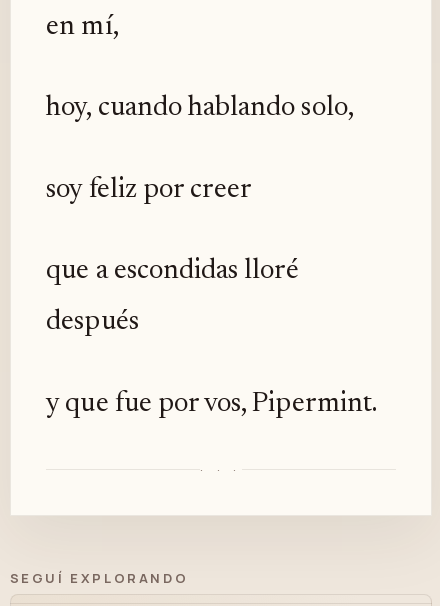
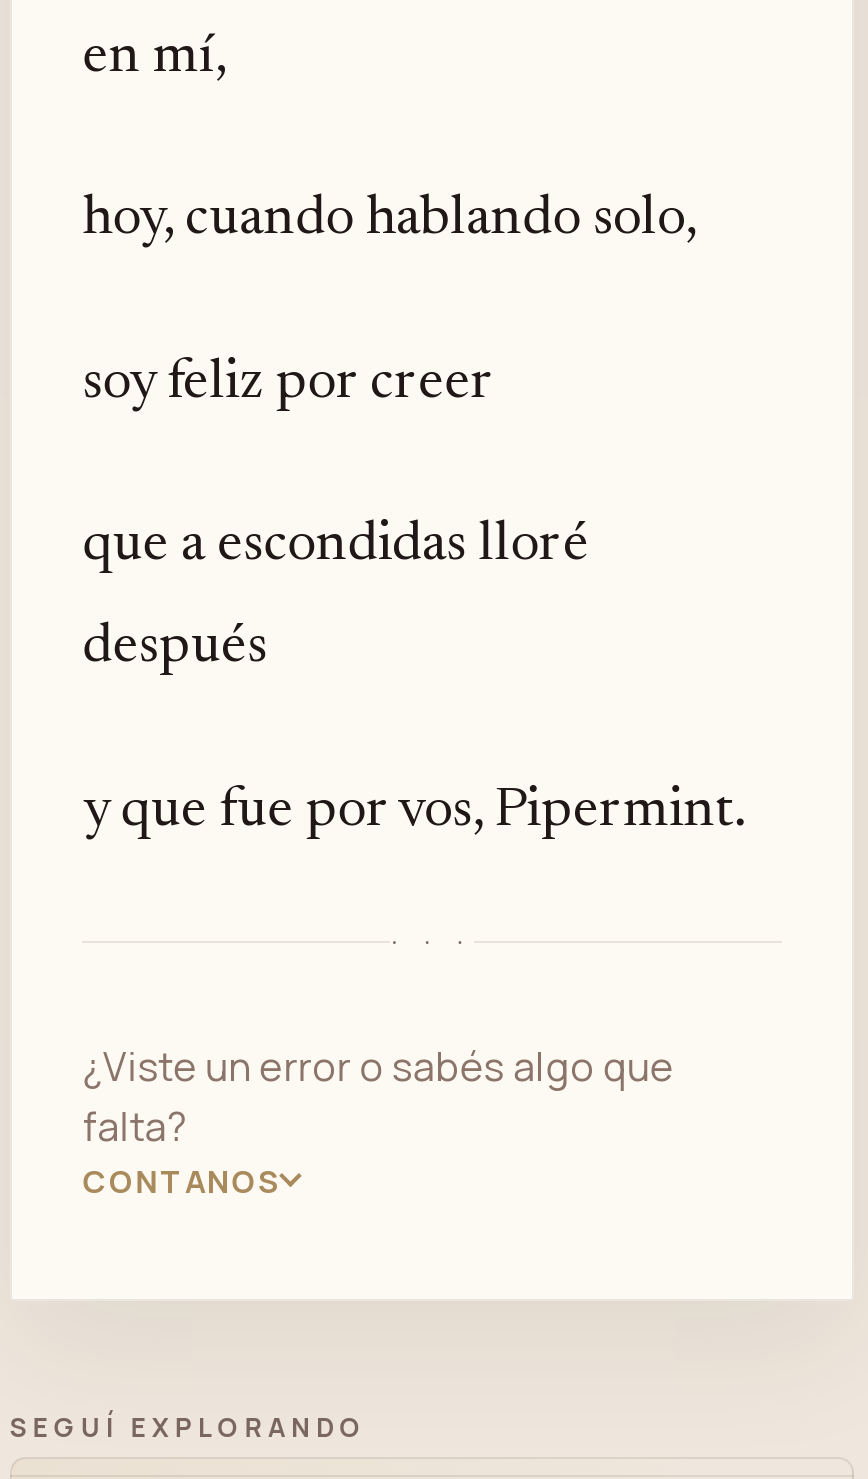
none -> [83,1039,674,1203] ¿Viste un error o sabés algo que | falta? | CONTANOS

